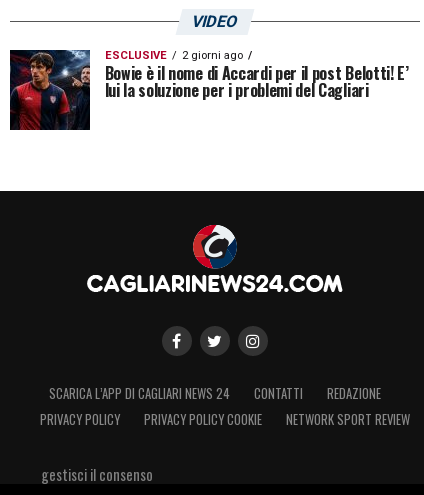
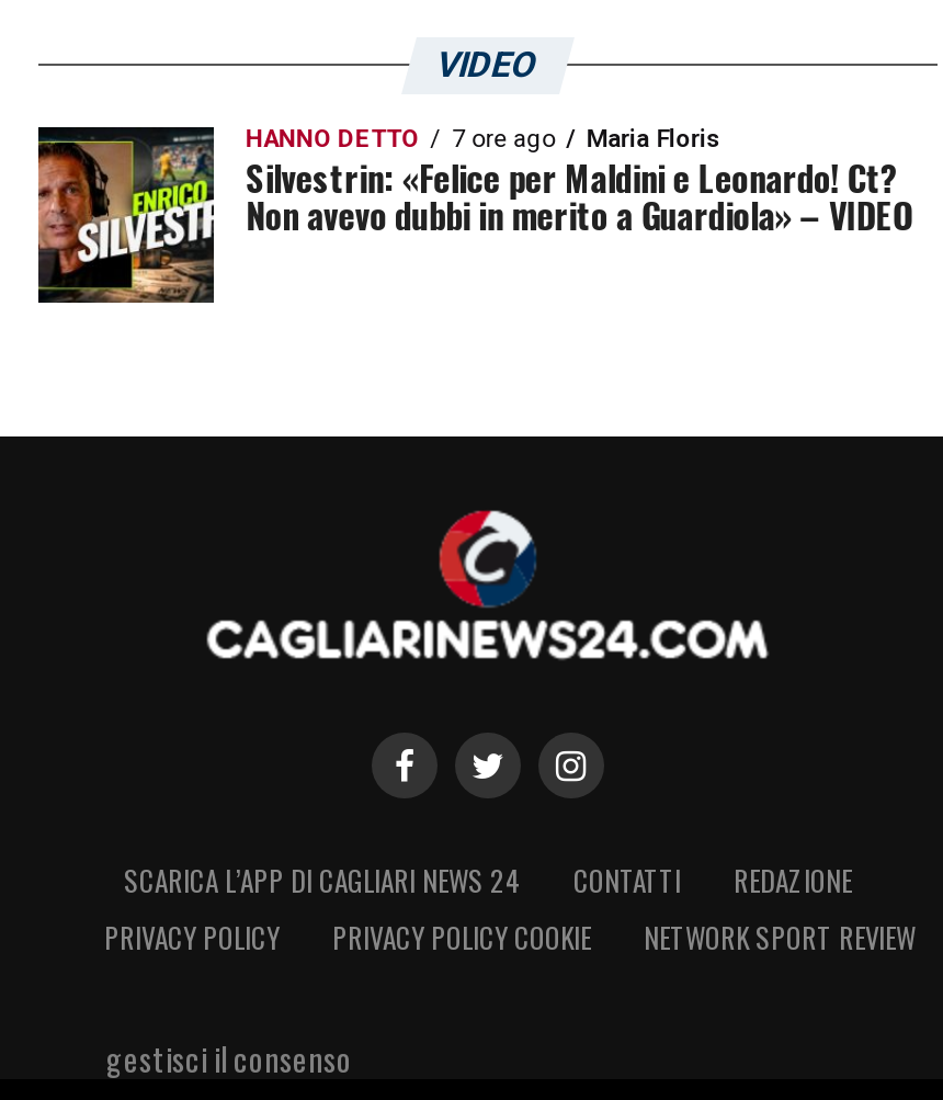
[9,49,409,131] [image] | ESCLUSIVE | 2 giorni ago | Bowie è il nome di Accardi per il post Belotti! E’ | lui la soluzione per i problemi del Cagliari -> [36,125,911,305] [image] | HANNO DETTO | 7 ore ago | Maria Floris | Silvestrin: «Felice per Maldini e Leonardo! Ct? | Non avevo dubbi in merito a Guardiola» – VIDEO

